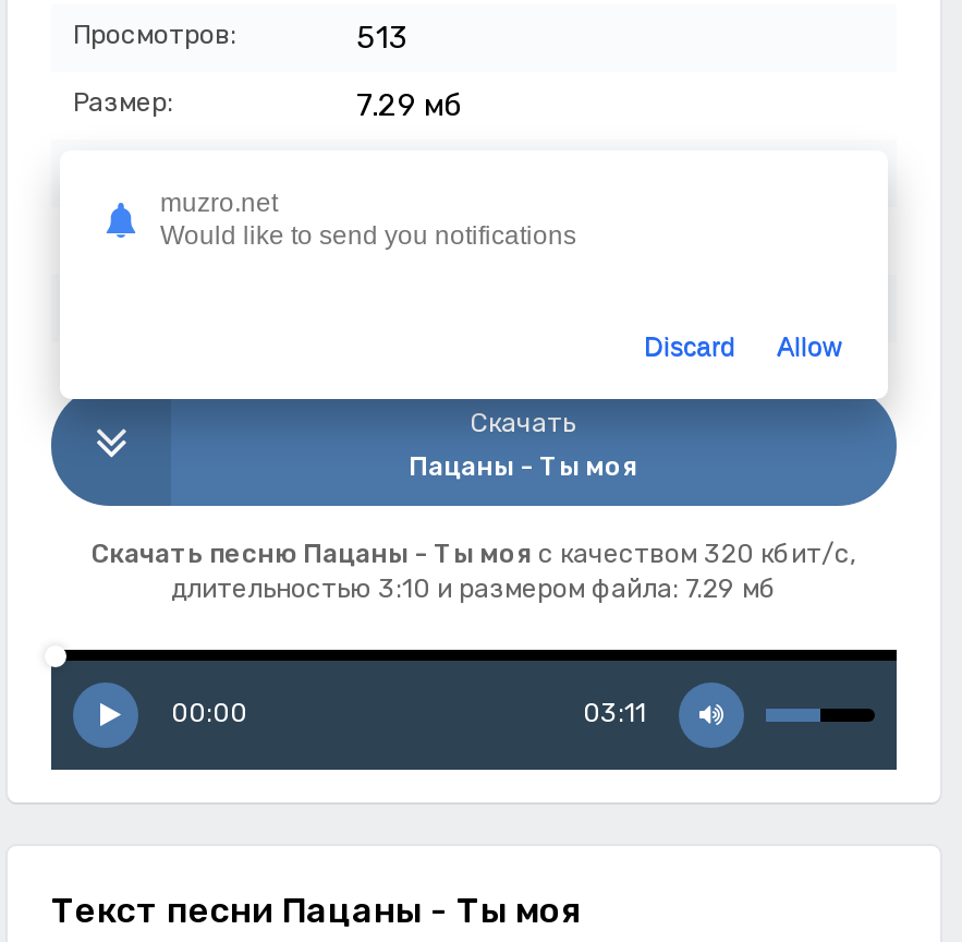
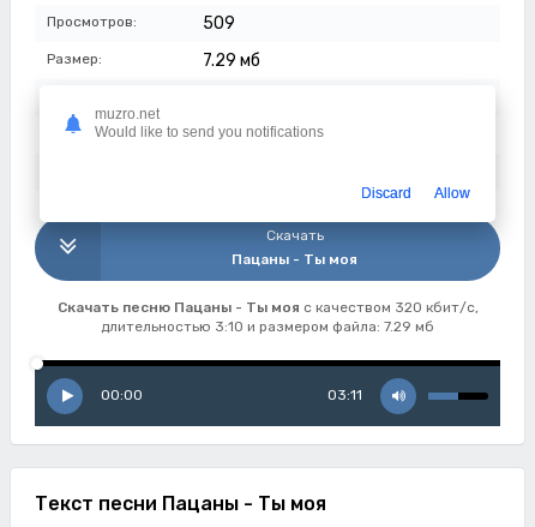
[356,20,409,57] 513 -> [203,13,235,34] 509

